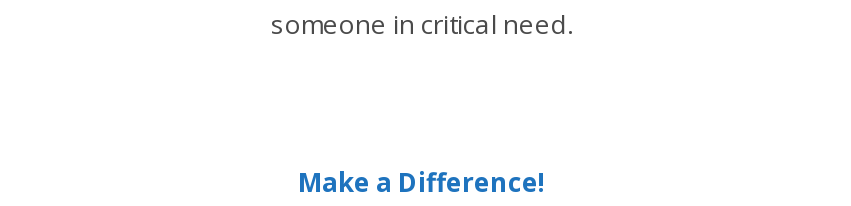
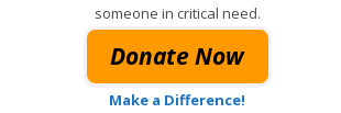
none -> [86,29,269,84] [image]

